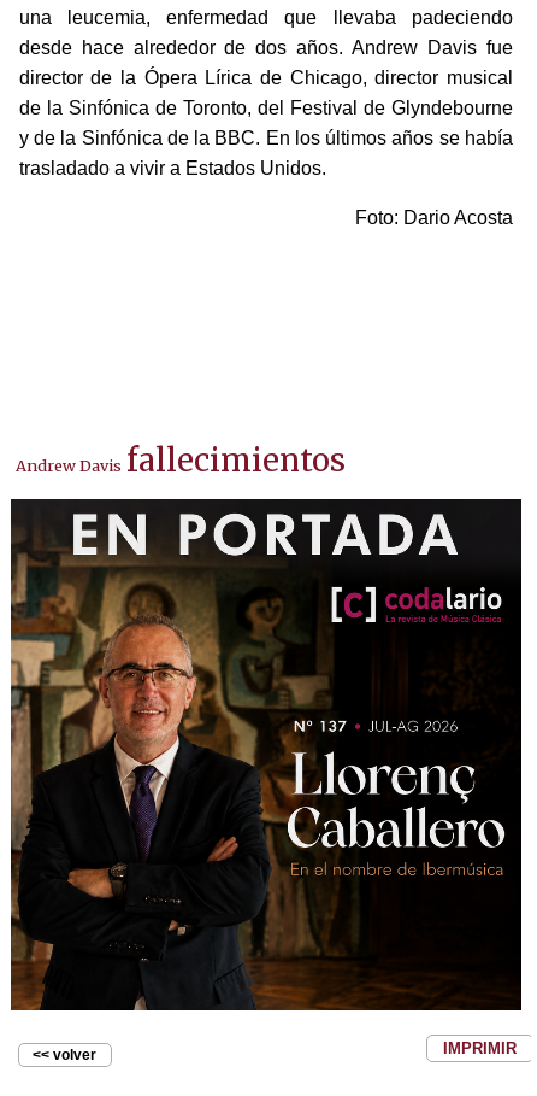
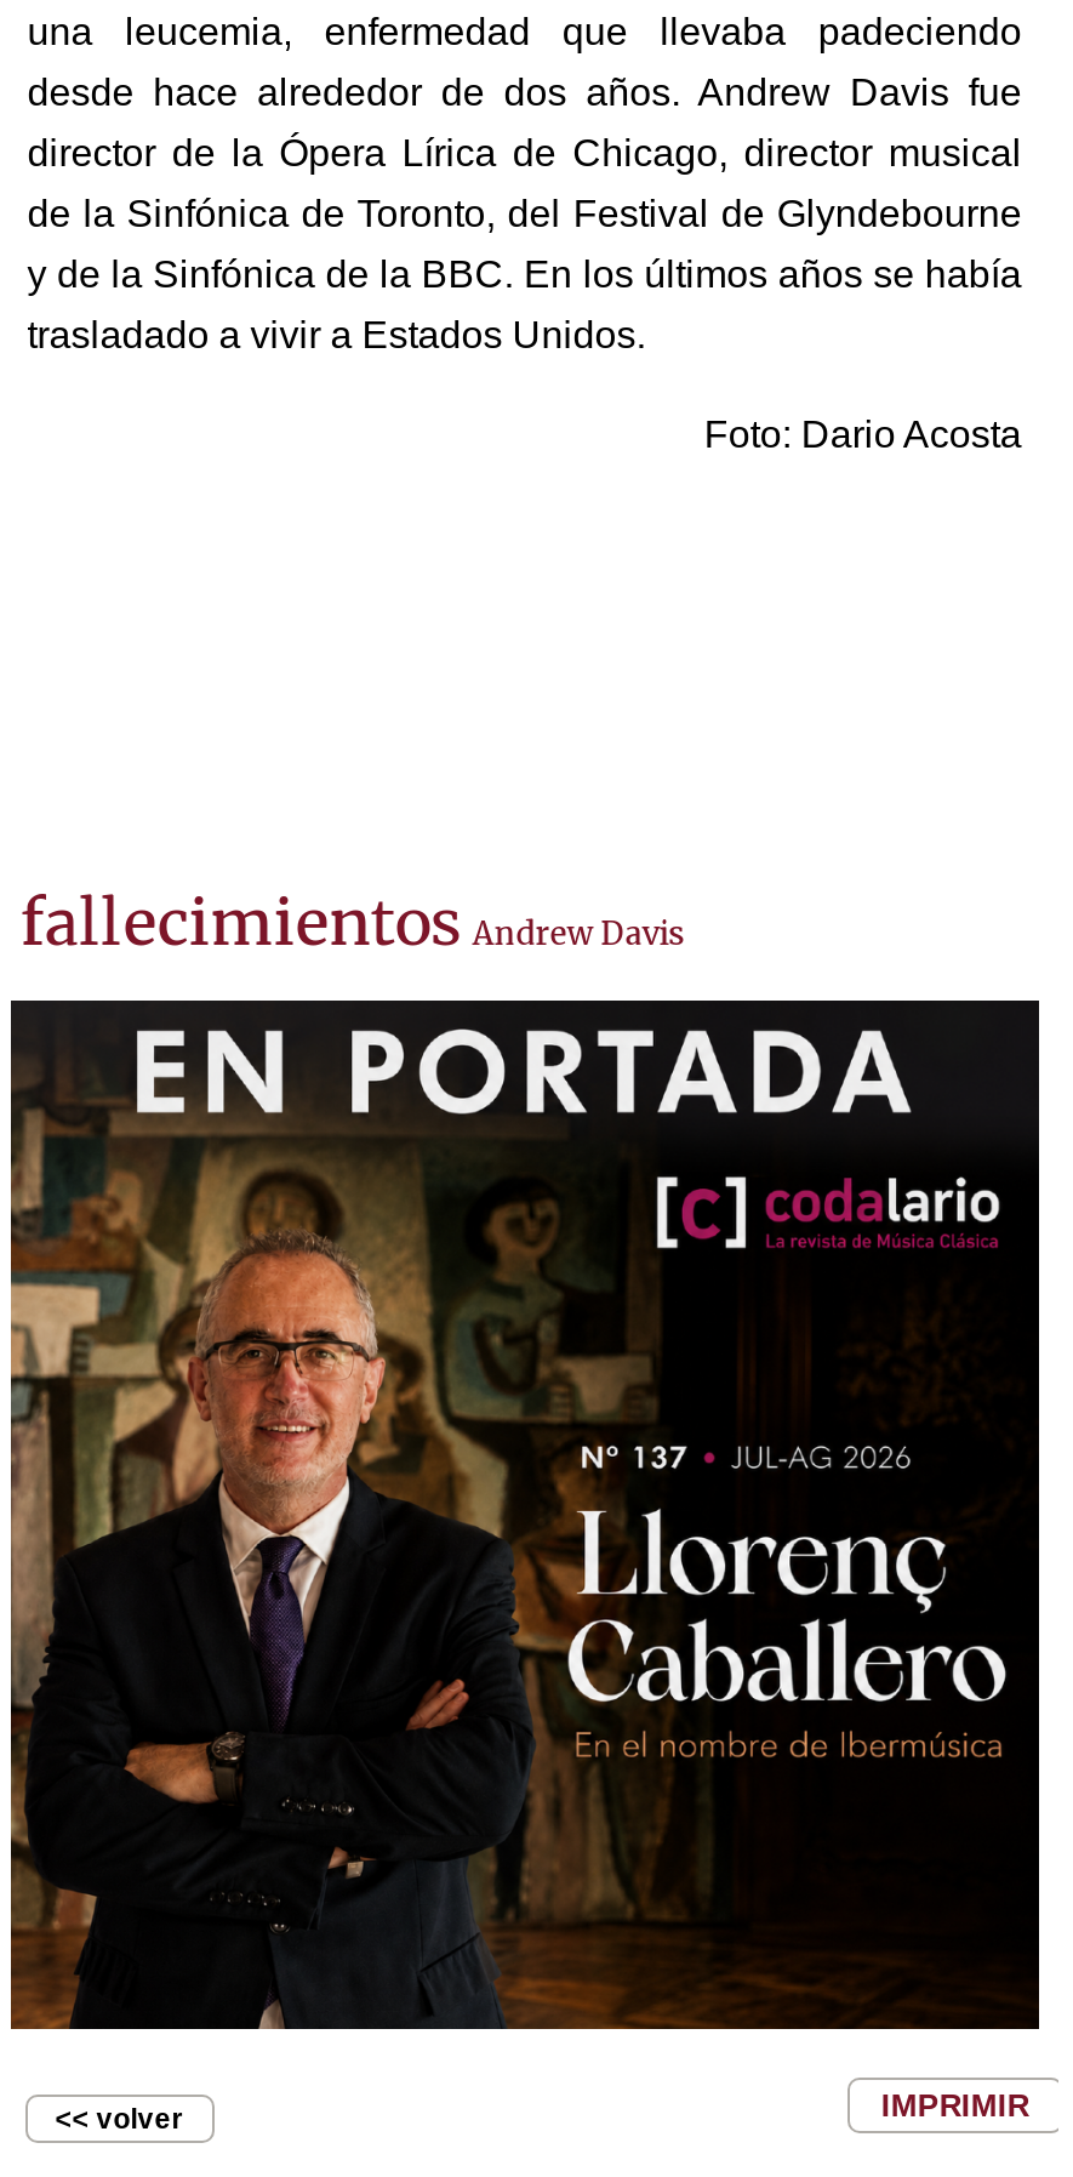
[16,441,346,480] Andrew Davis fallecimientos -> [21,884,686,961] fallecimientos Andrew Davis

